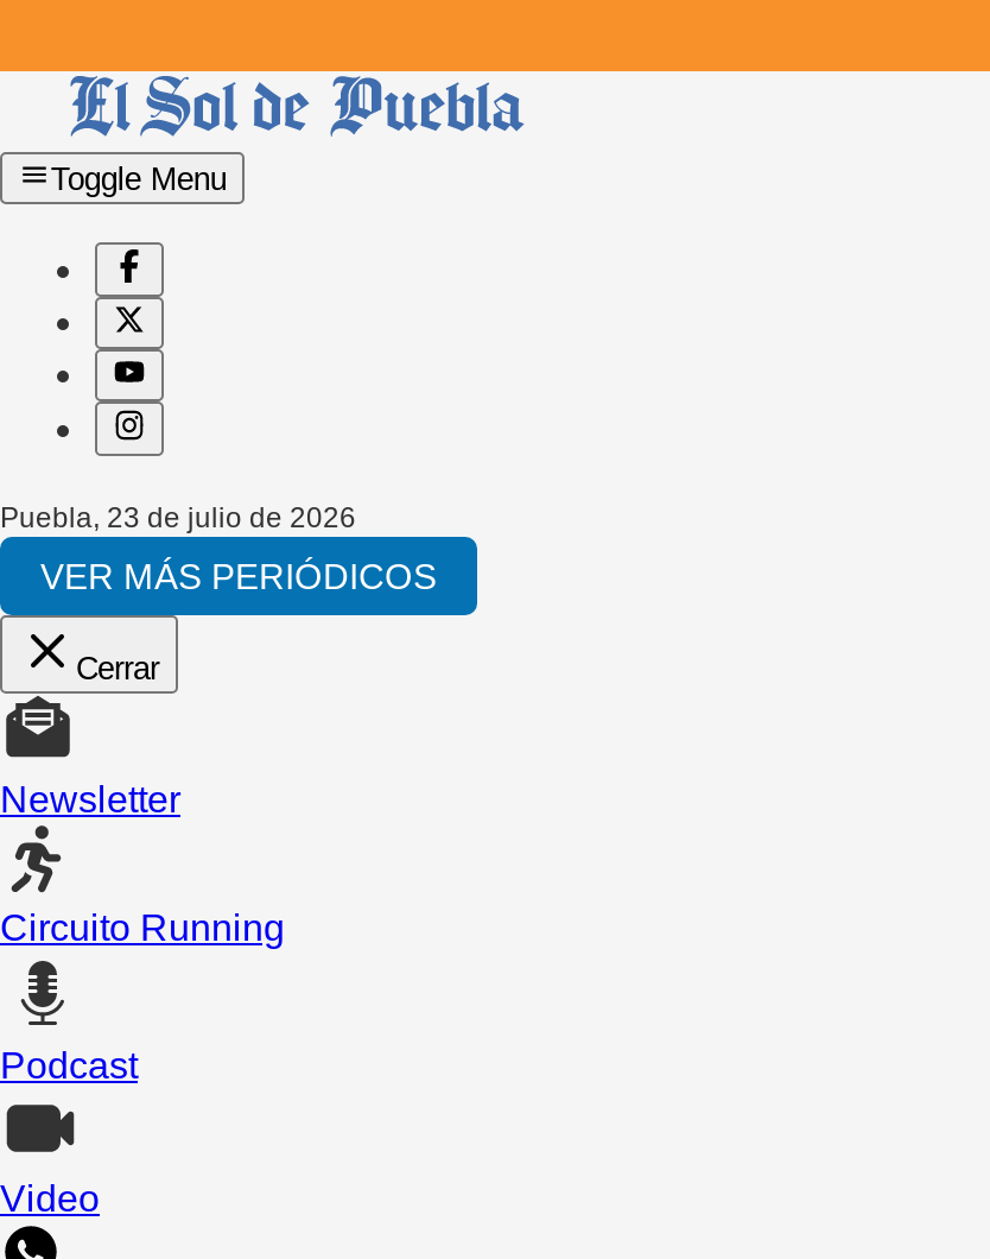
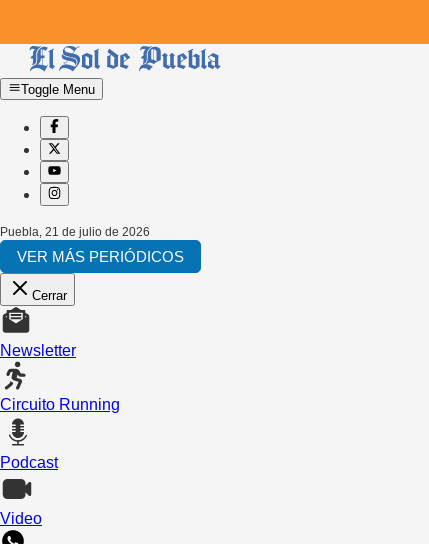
[0,500,356,534] Puebla, 23 de julio de 2026 -> [0,225,150,239] Puebla, 21 de julio de 2026

